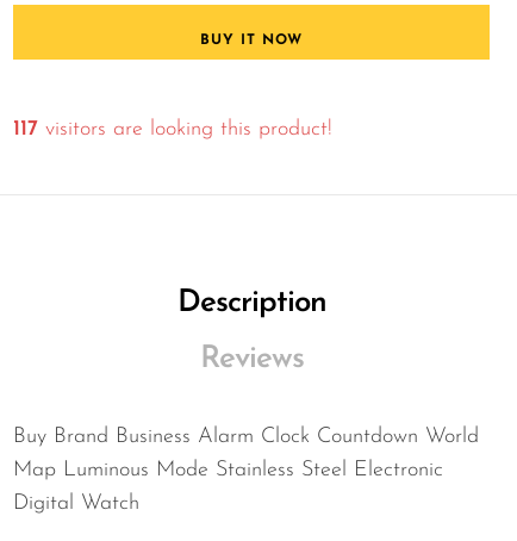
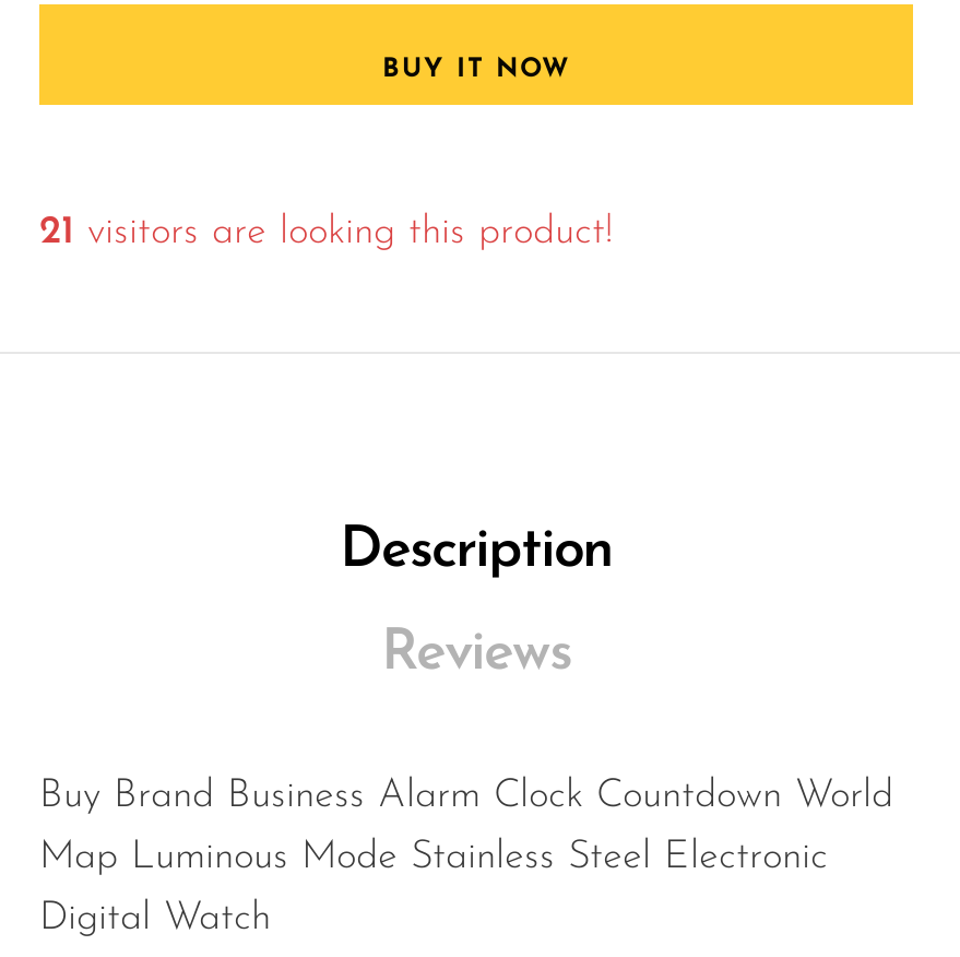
[13,118,332,140] 117 visitors are looking this product! -> [39,211,614,253] 21 visitors are looking this product!

